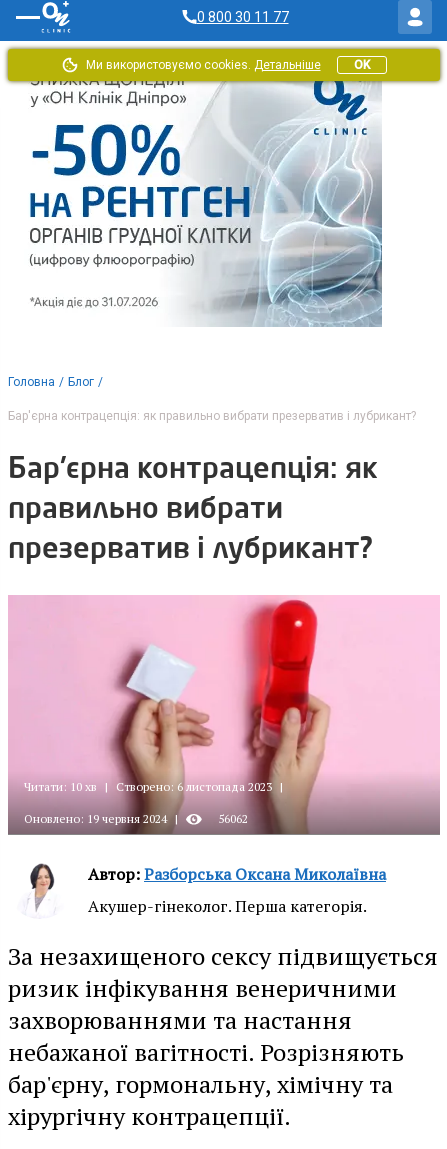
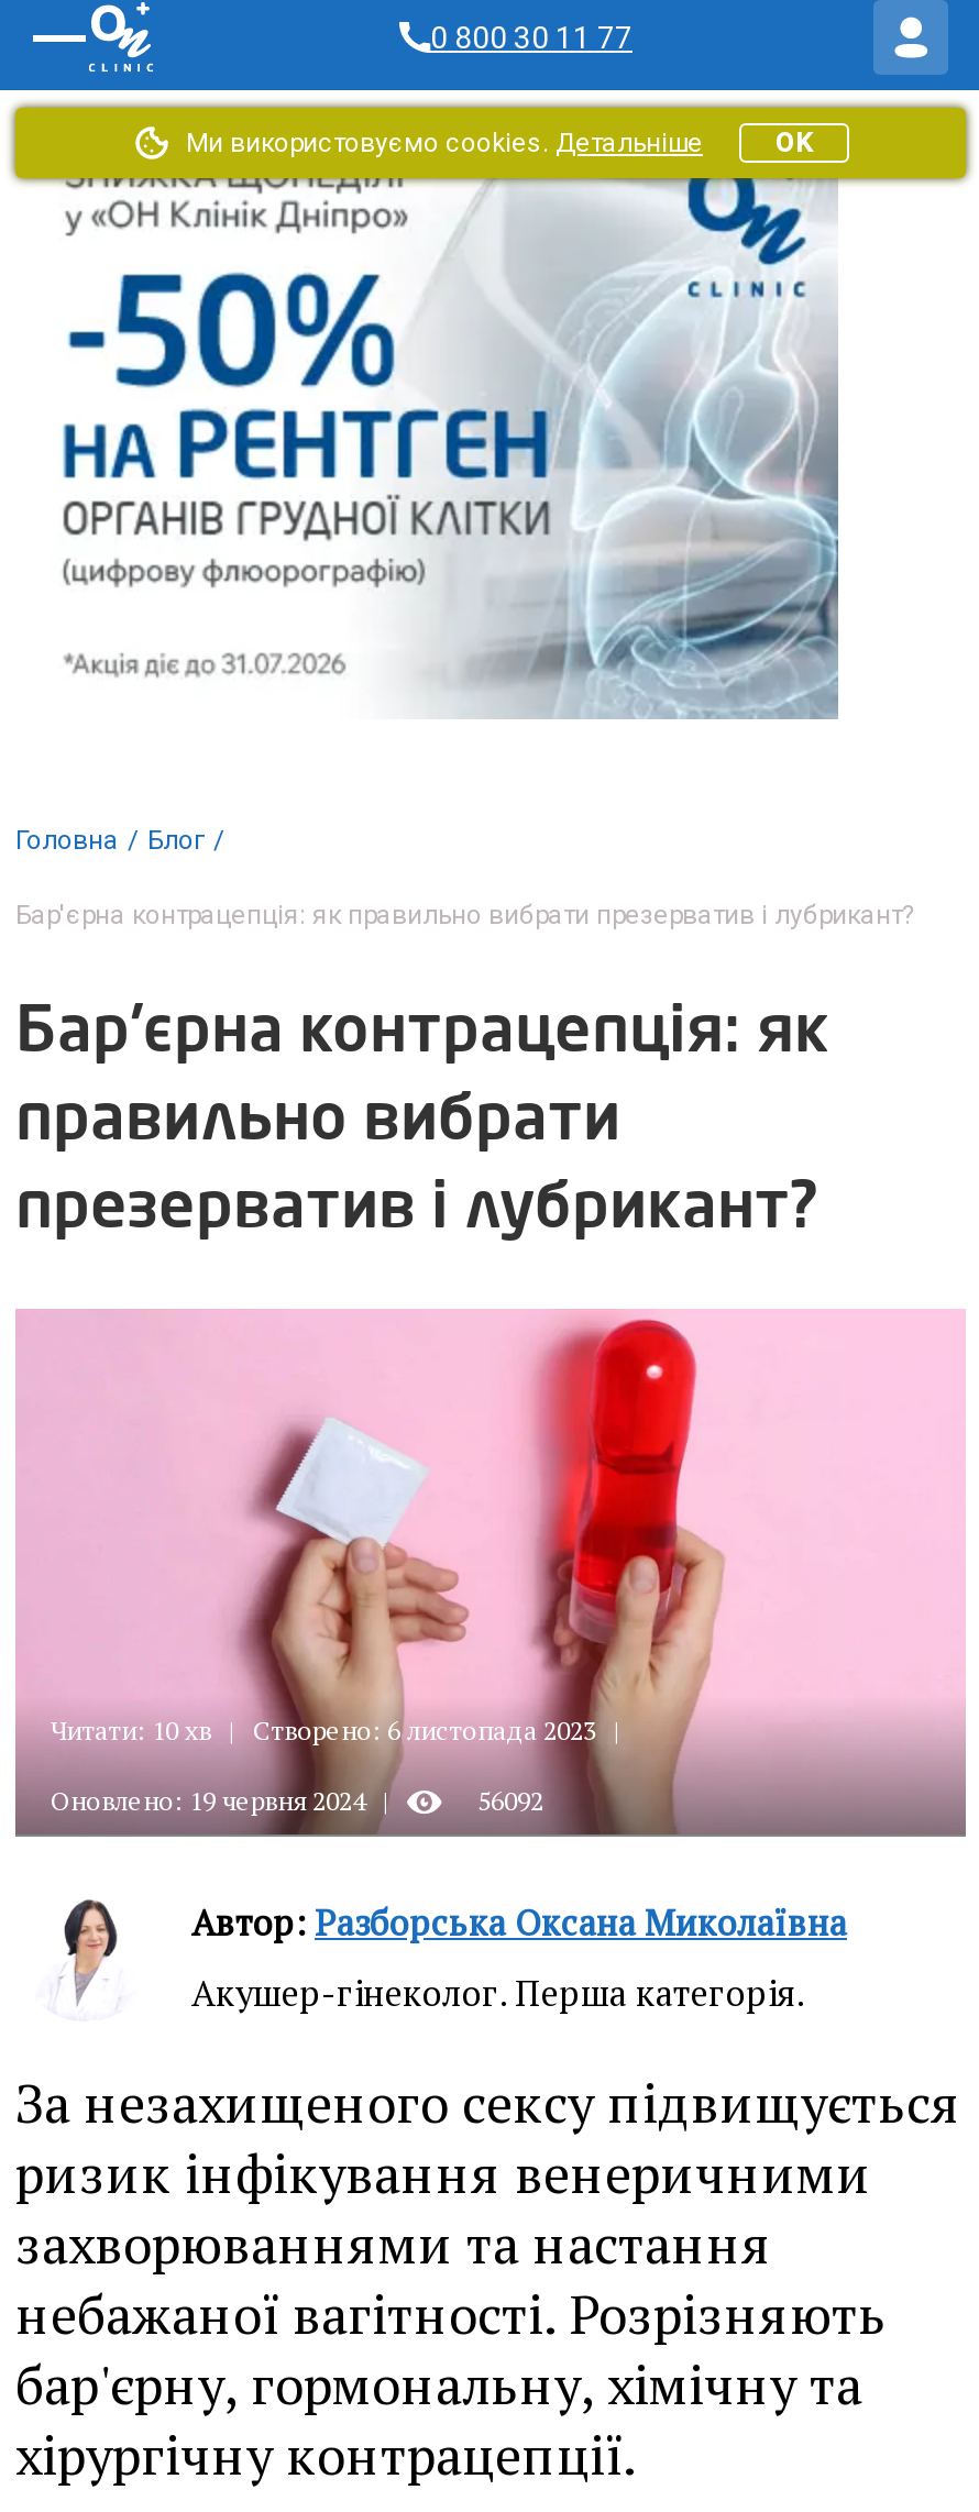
[218,811,248,826] 56062 -> [477,1784,543,1817] 56092

